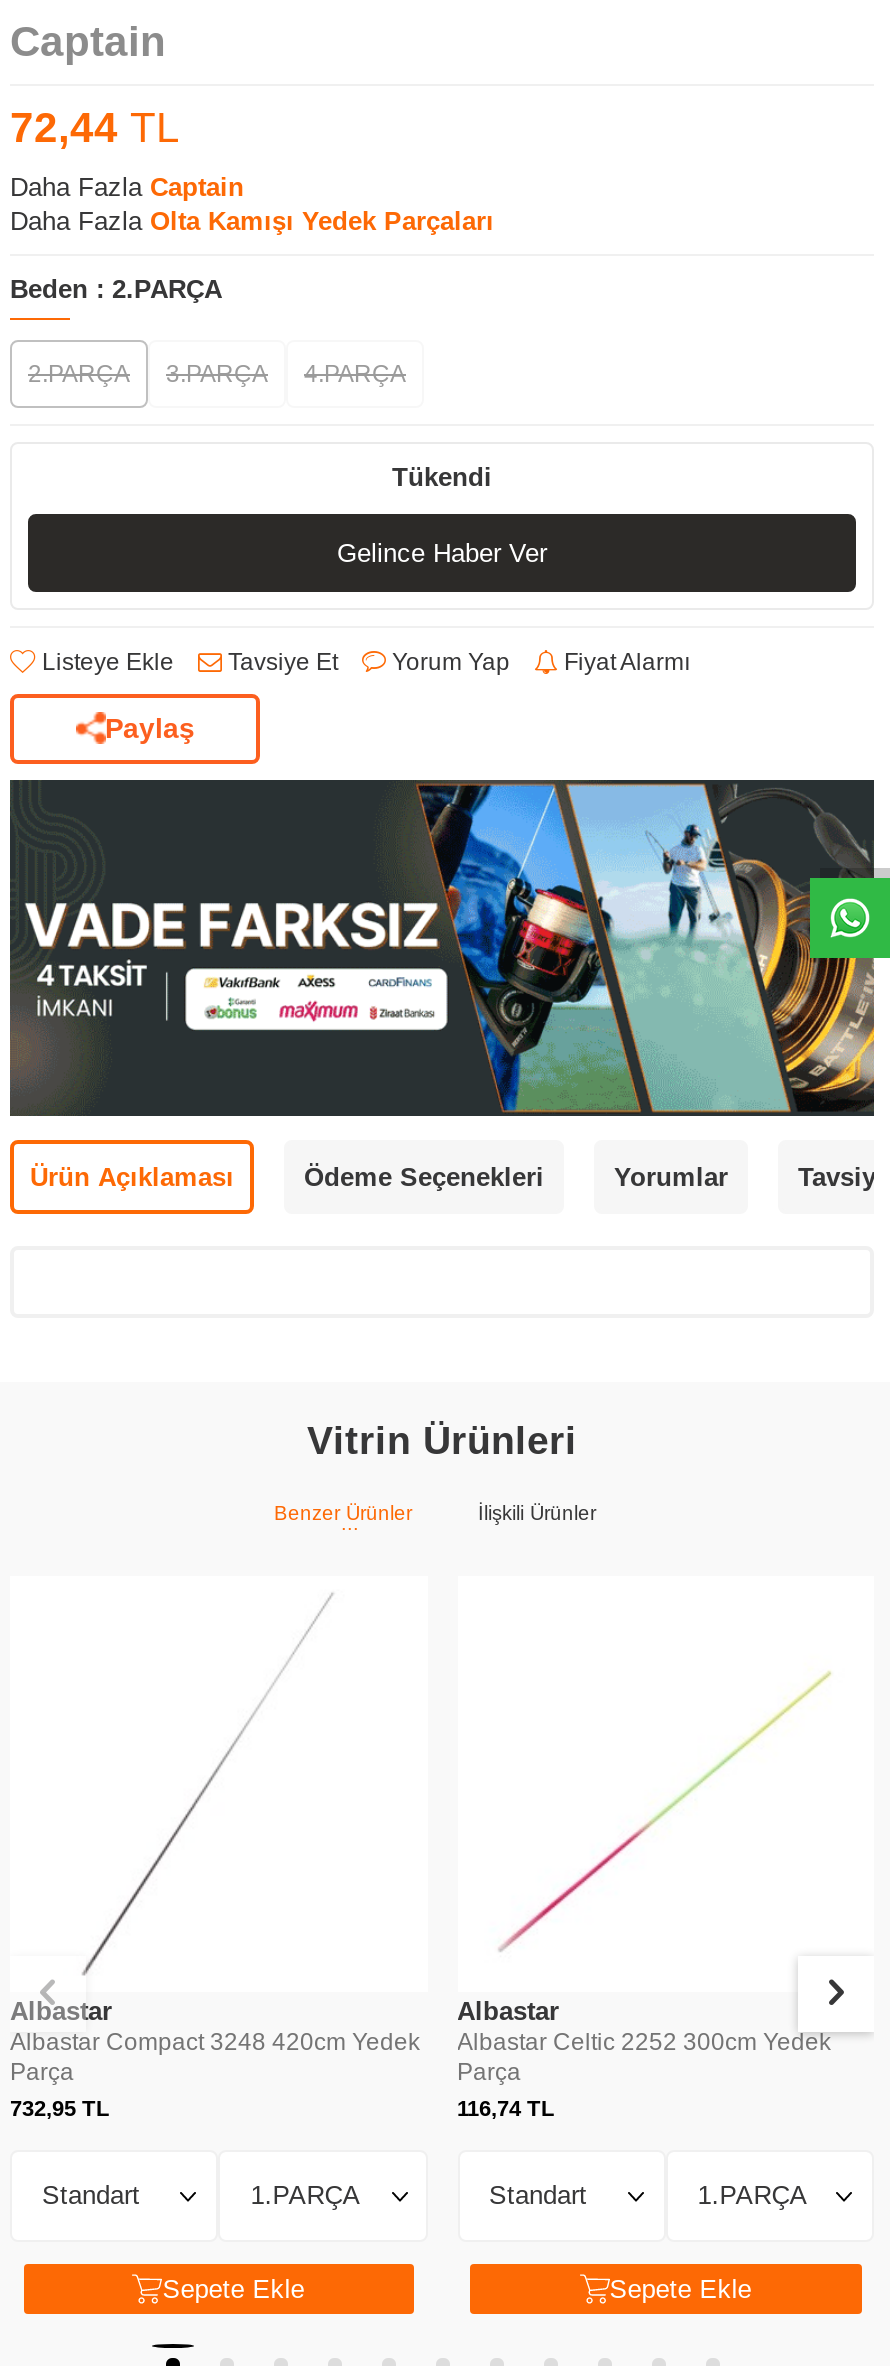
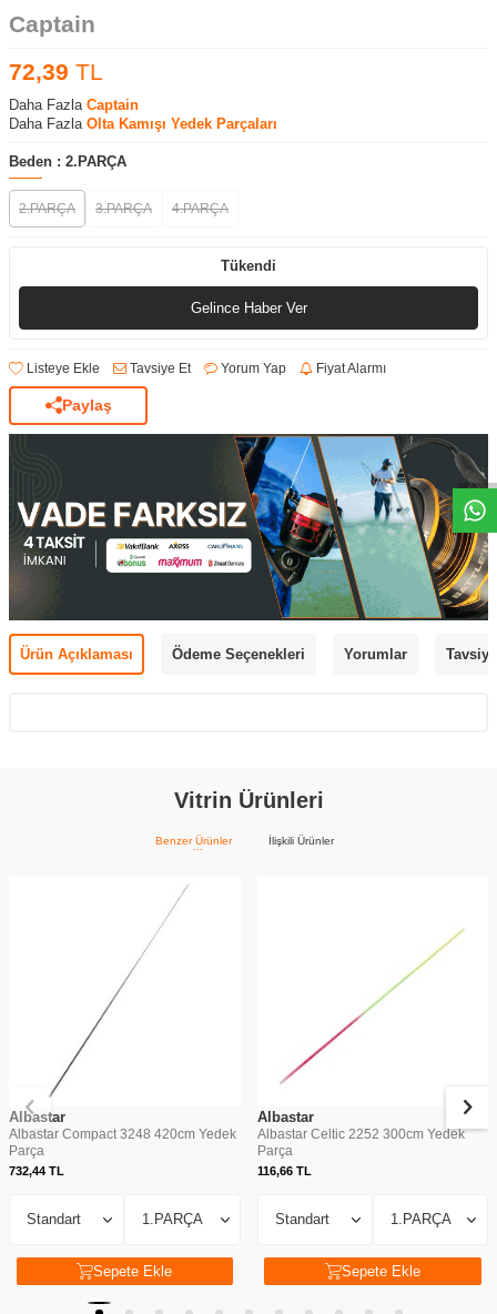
[10,103,180,149] 72,44 TL -> [9,58,103,84] 72,39 TL
[10,2096,110,2120] 732,95 TL -> [9,1164,64,1177] 732,44 TL
[457,2096,555,2120] 116,74 TL -> [257,1164,311,1177] 116,66 TL

